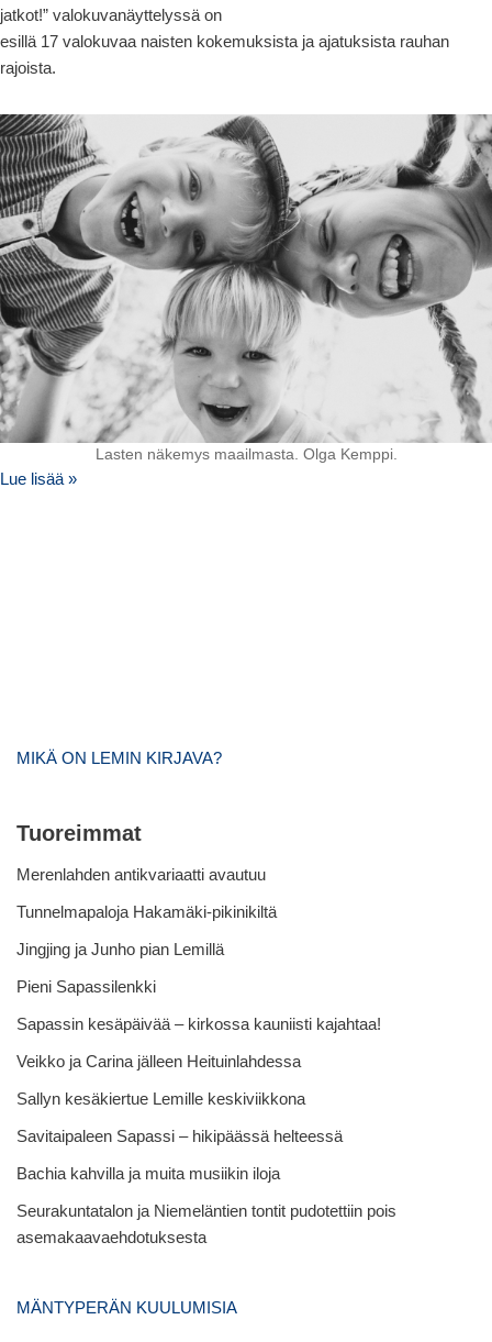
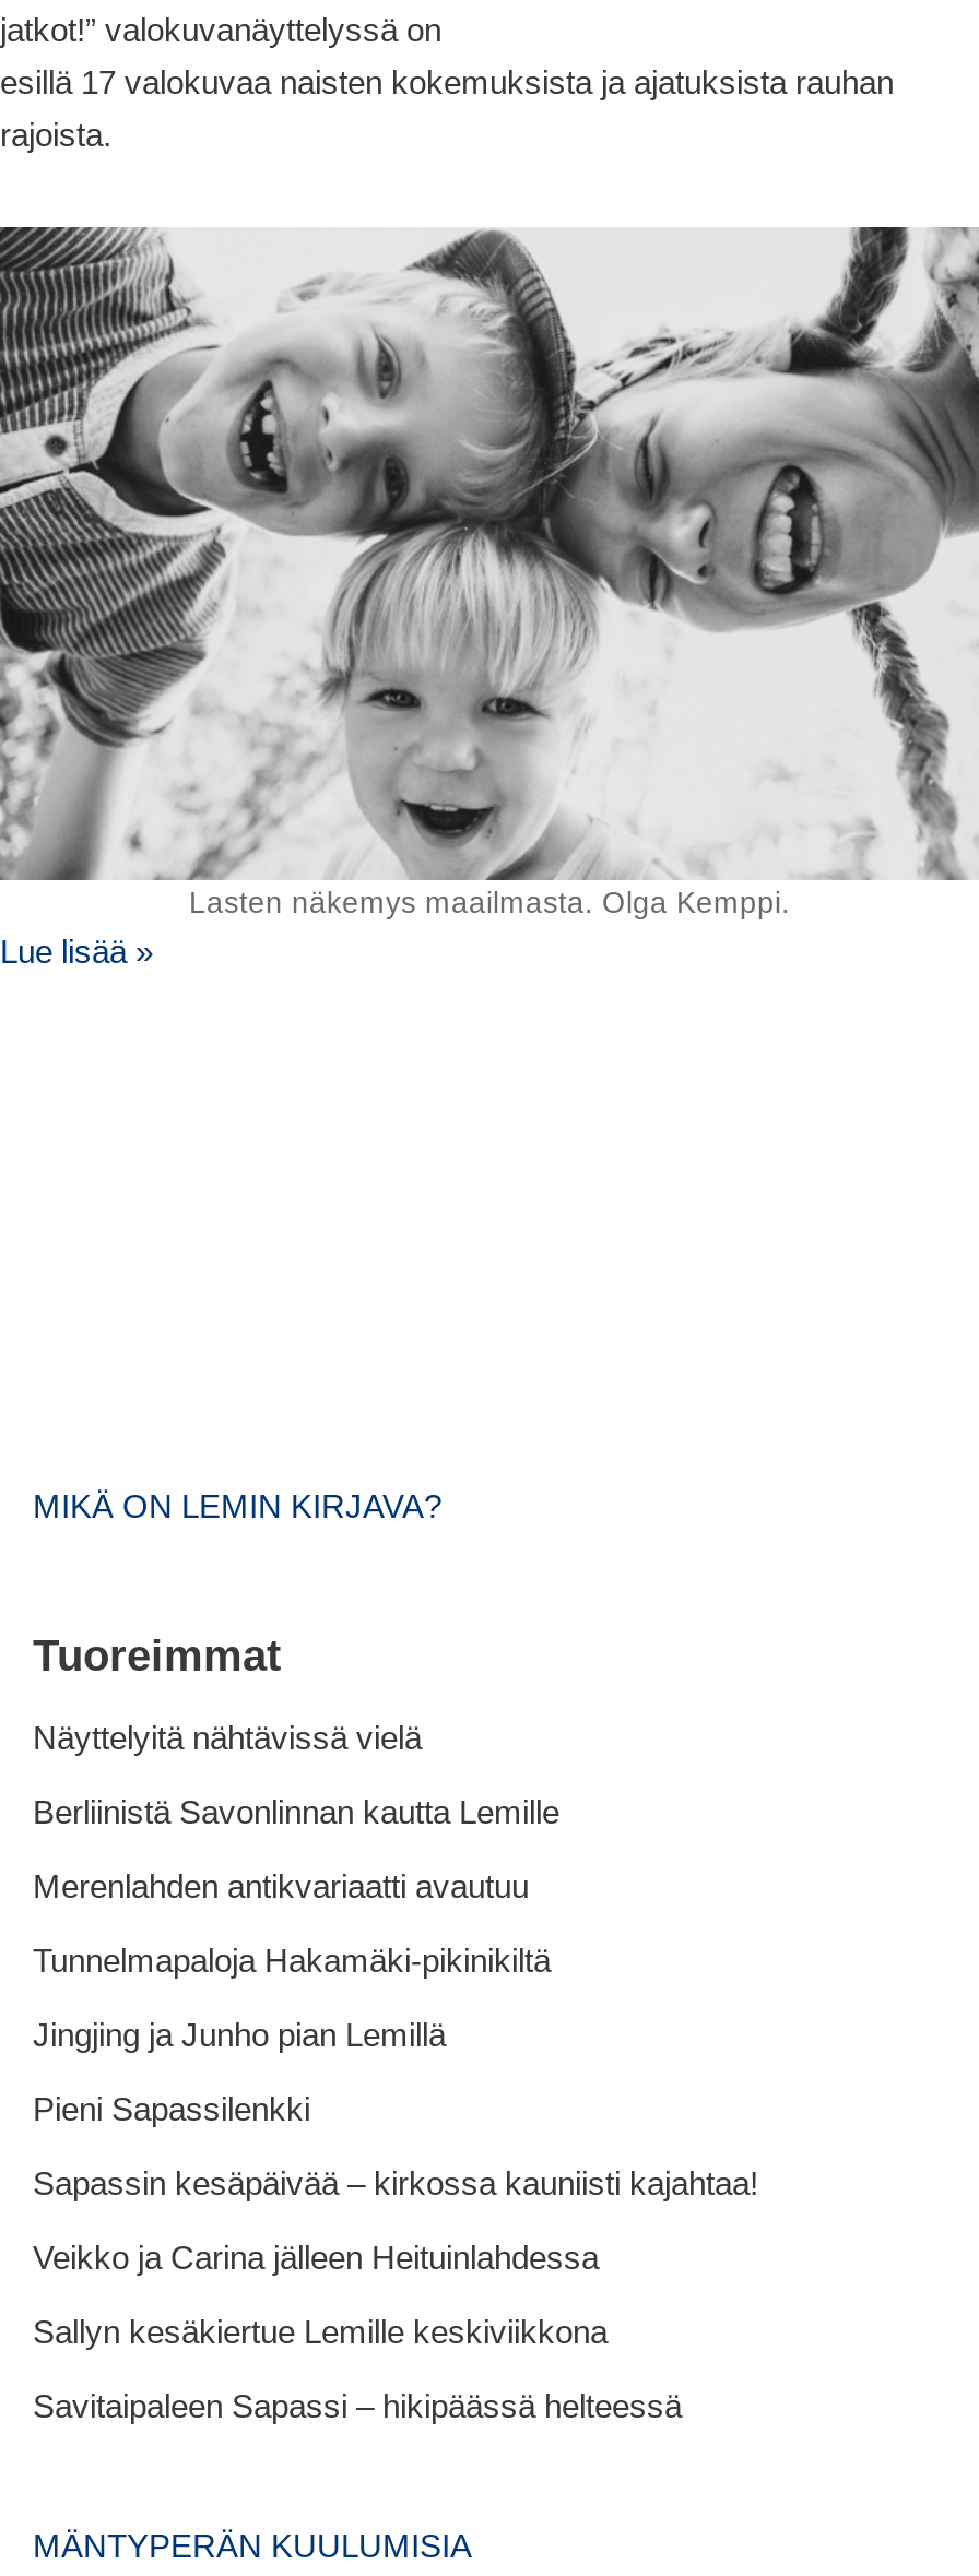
none -> [33,1719,559,1830] Näyttelyitä nähtävissä vielä | Berliinistä Savonlinnan kautta Lemille
moved [16,865,381,1145] -> [33,1867,758,2424]: Merenlahden antikvariaatti avautuu | Tunnelmapaloja Hakamäki-pikinikiltä | Jingjing ja Junho pian Lemillä | Pieni Sapassilenkki | Sapassin kesäpäivää – kirkossa kauniisti kajahtaa! | Veikko ja Carina jälleen Heituinlahdessa | Sallyn kesäkiertue Lemille keskiviikkona | Savitaipaleen Sapassi – hikipäässä helteessä
[16,1164,396,1246] Bachia kahvilla ja muita musiikin iloja | Seurakuntatalon ja Niemeläntien tontit pudotettiin pois | asemakaavaehdotuksesta -> none

